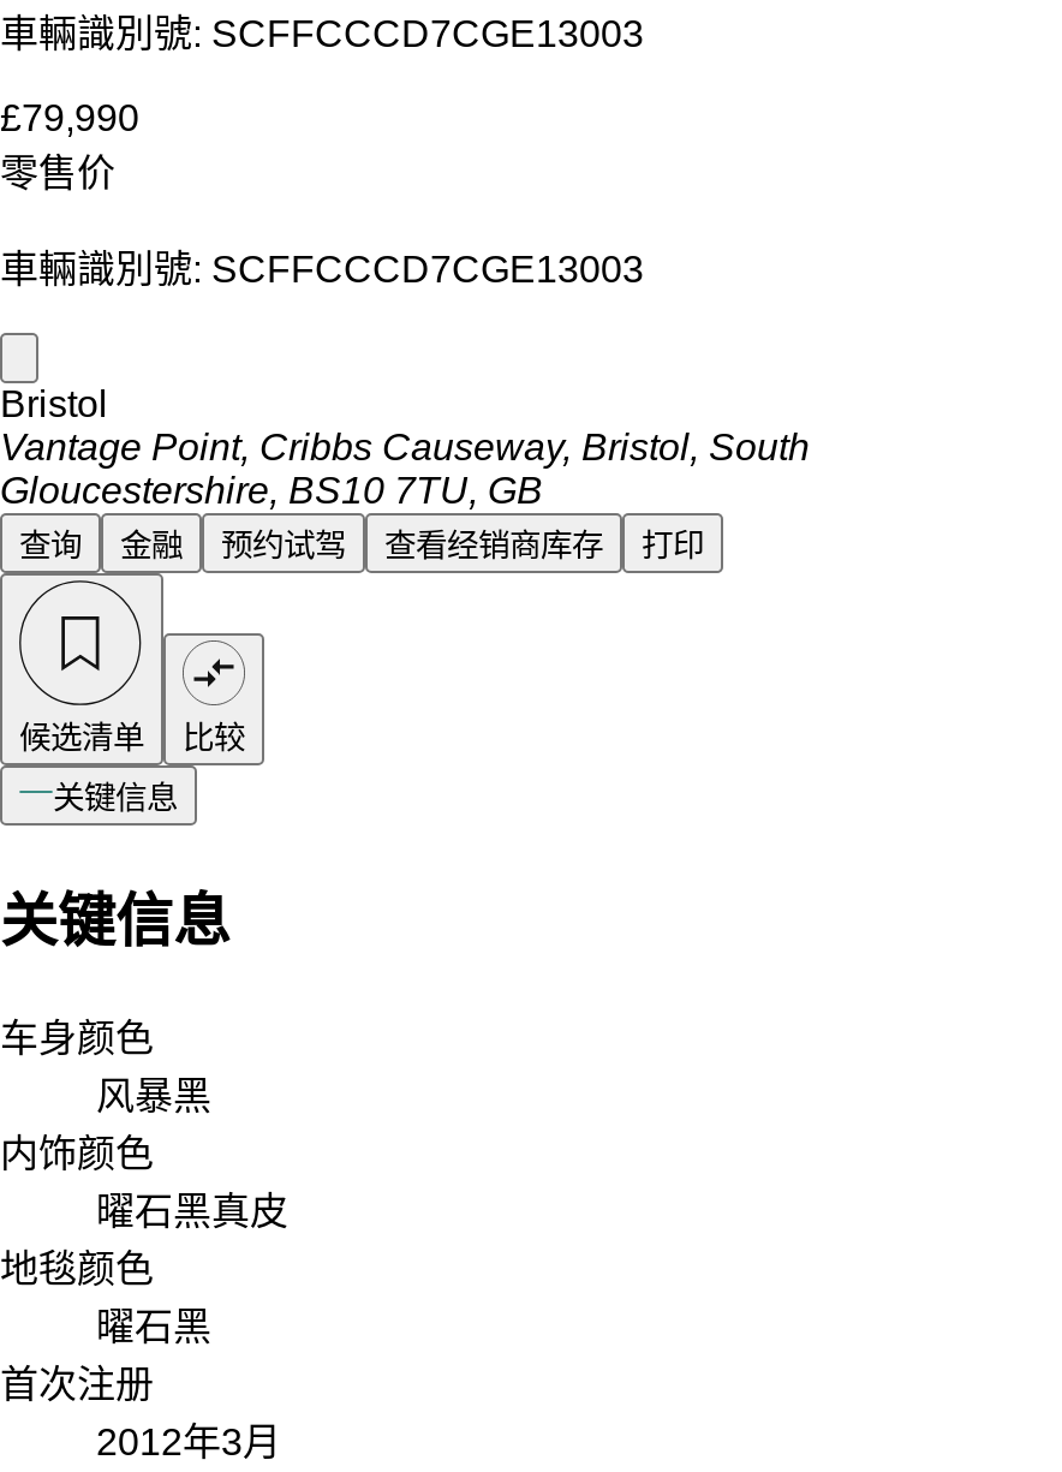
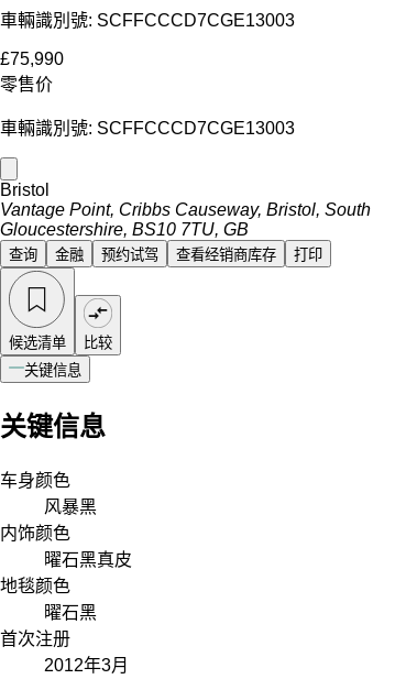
[0,97,139,138] £79,990 -> [0,50,64,68] £75,990

